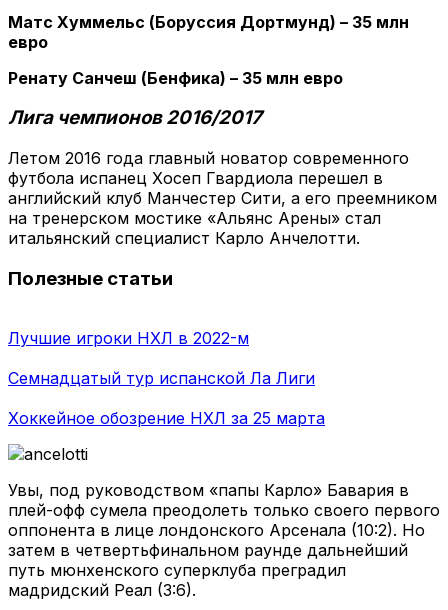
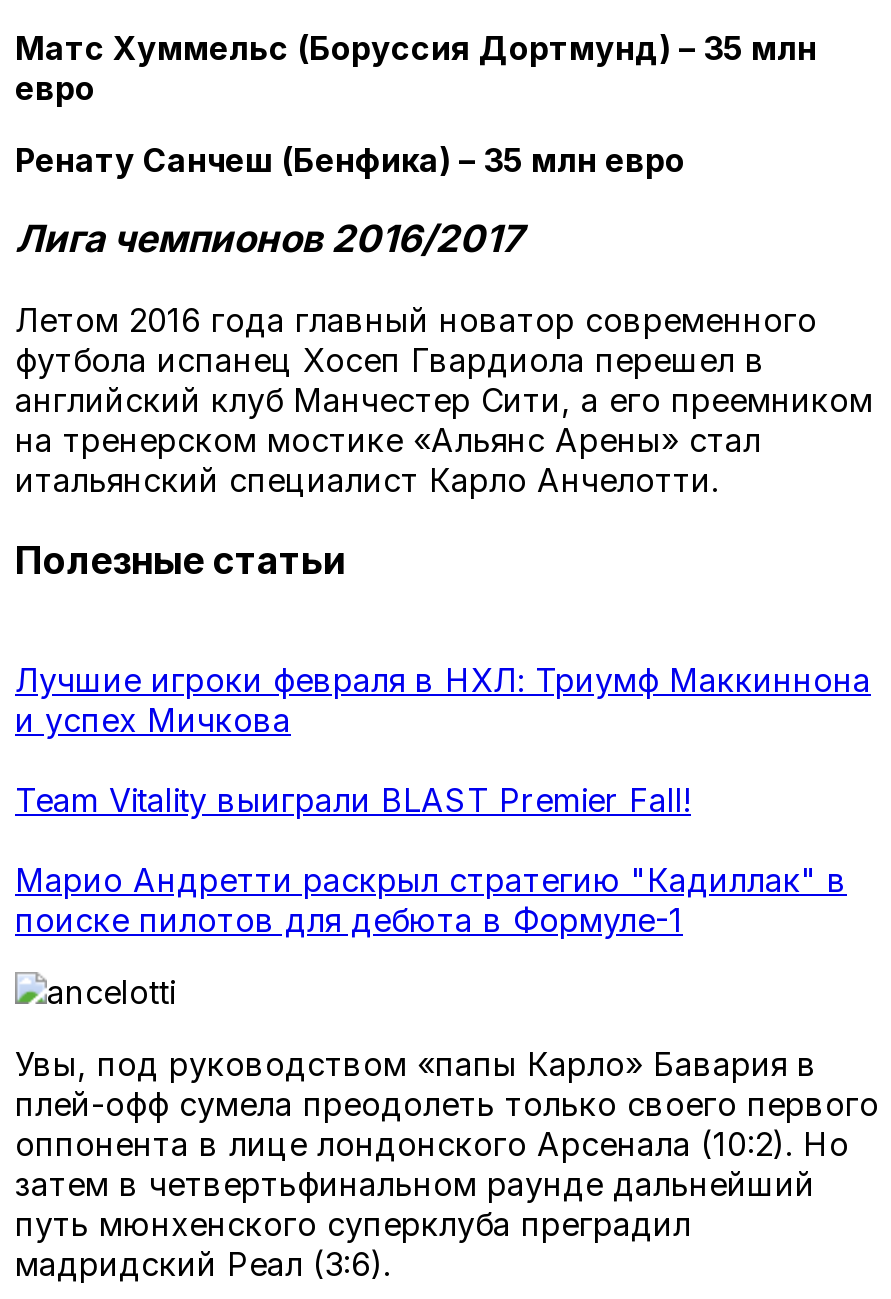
[8,328,249,348] Лучшие игроки НХЛ в 2022-м -> [15,661,871,741] Лучшие игроки февраля в НХЛ: Триумф Маккиннона | и успех Мичкова
[8,368,315,388] Семнадцатый тур испанской Ла Лиги -> [15,781,691,821] Team Vitality выиграли BLAST Premier Fall!
[8,408,325,428] Хоккейное обозрение НХЛ за 25 марта -> [15,861,847,941] Марио Андретти раскрыл стратегию "Кадиллак" в | поиске пилотов для дебюта в Формуле-1

